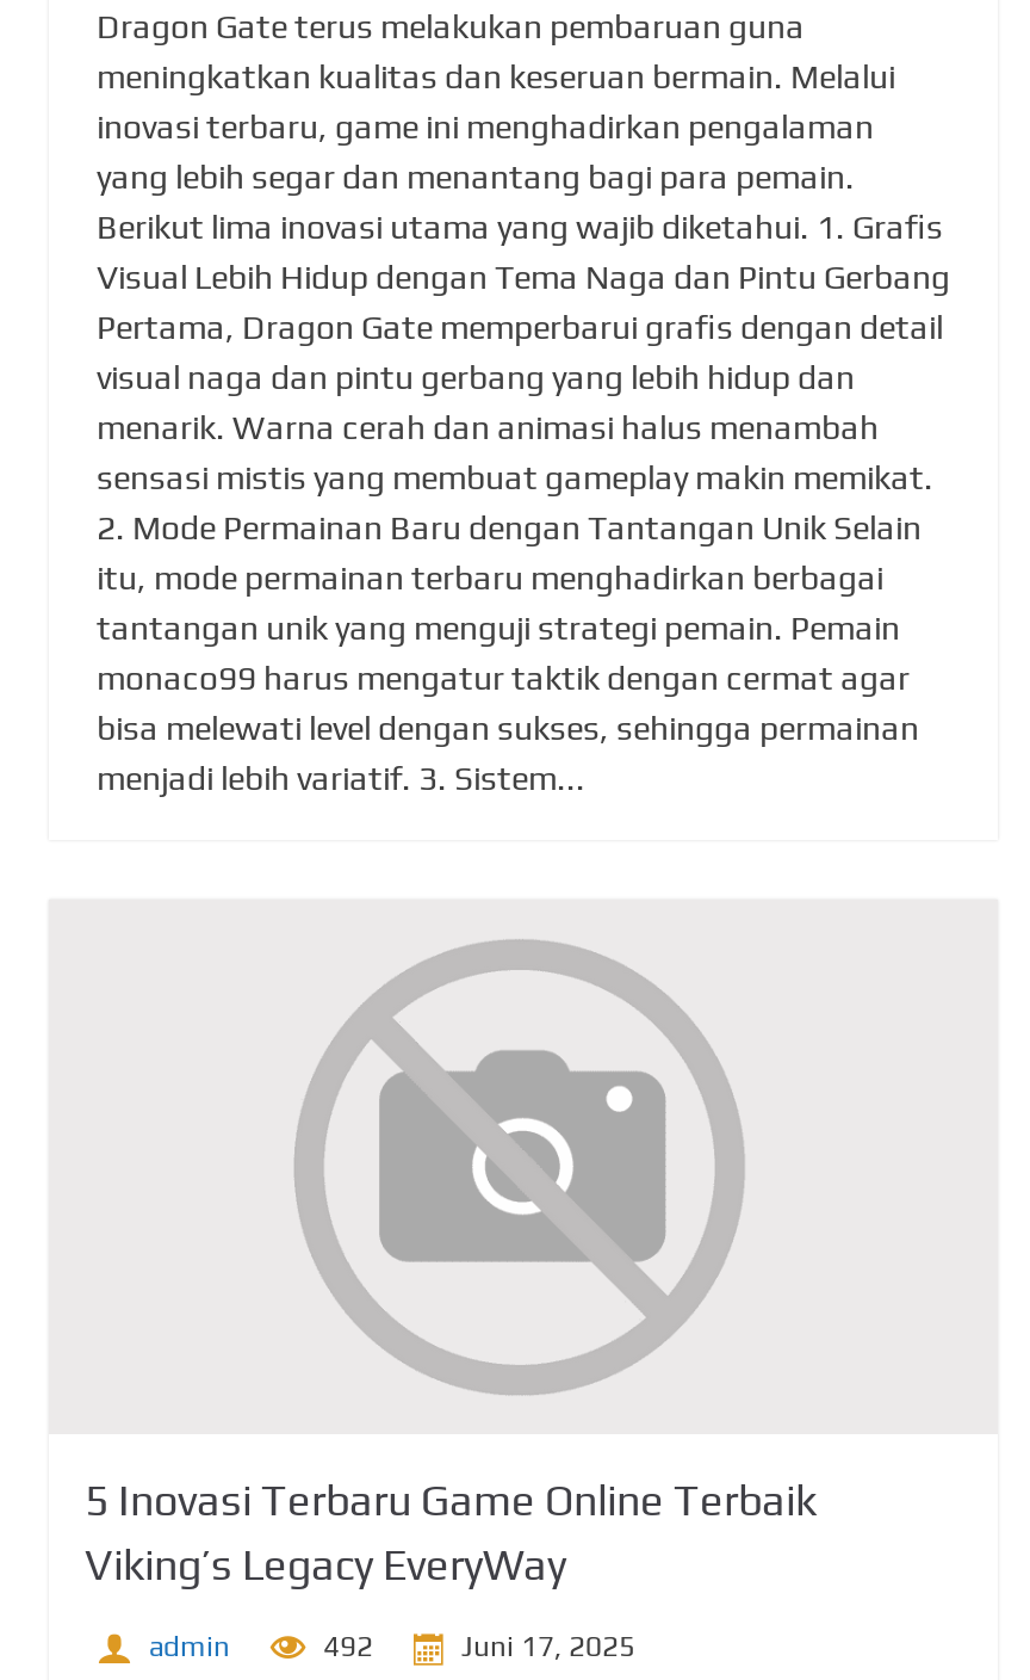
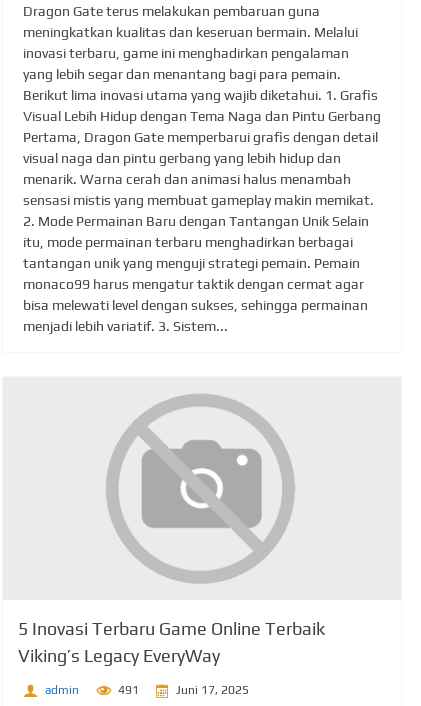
[323,1631,373,1665] 492 -> [118,683,139,697] 491

